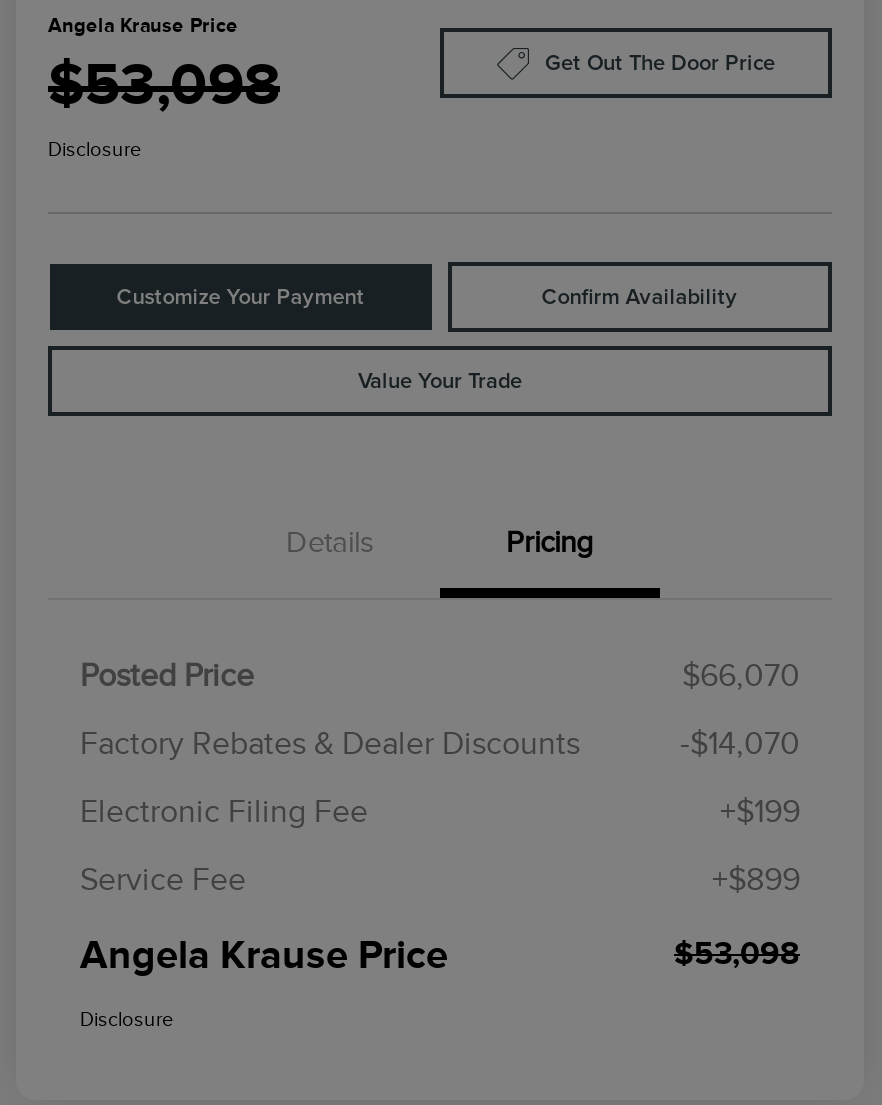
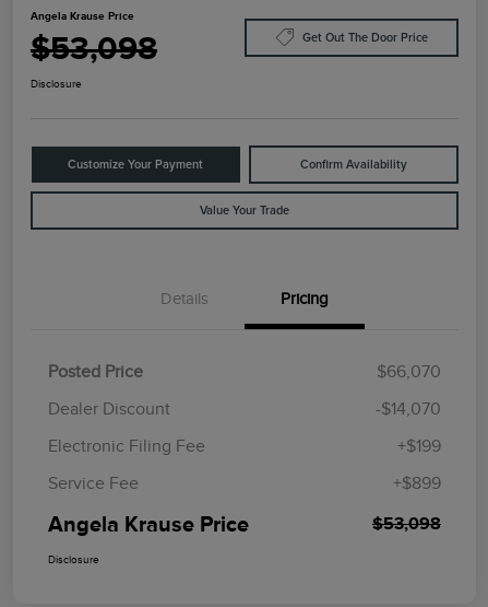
[80,726,580,762] Factory Rebates & Dealer Discounts -> [48,399,170,419] Dealer Discount

